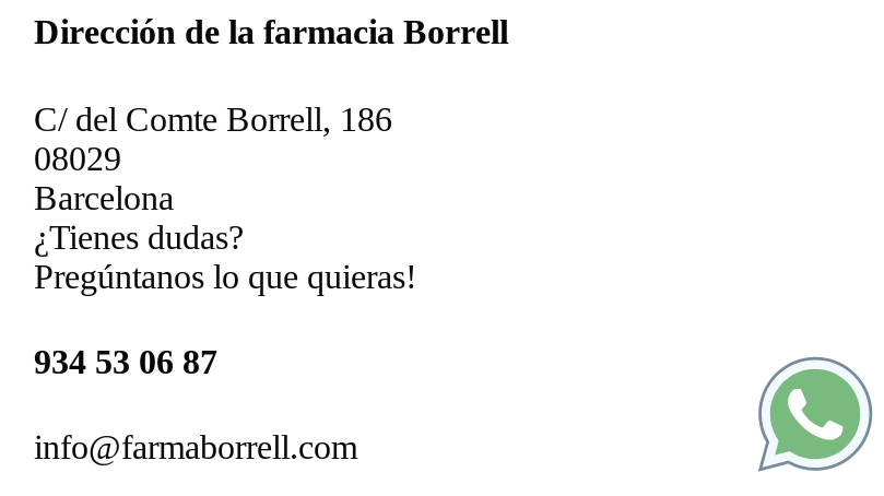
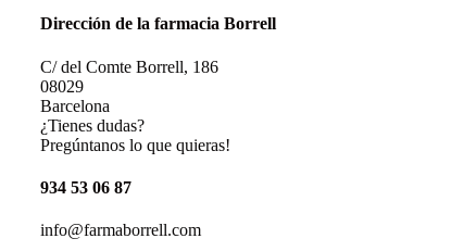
[755,354,875,474] [image] -> none

